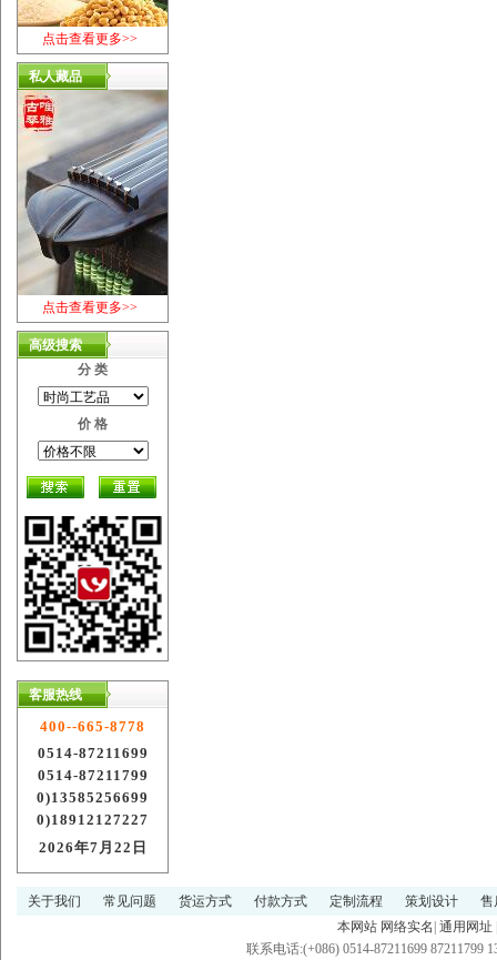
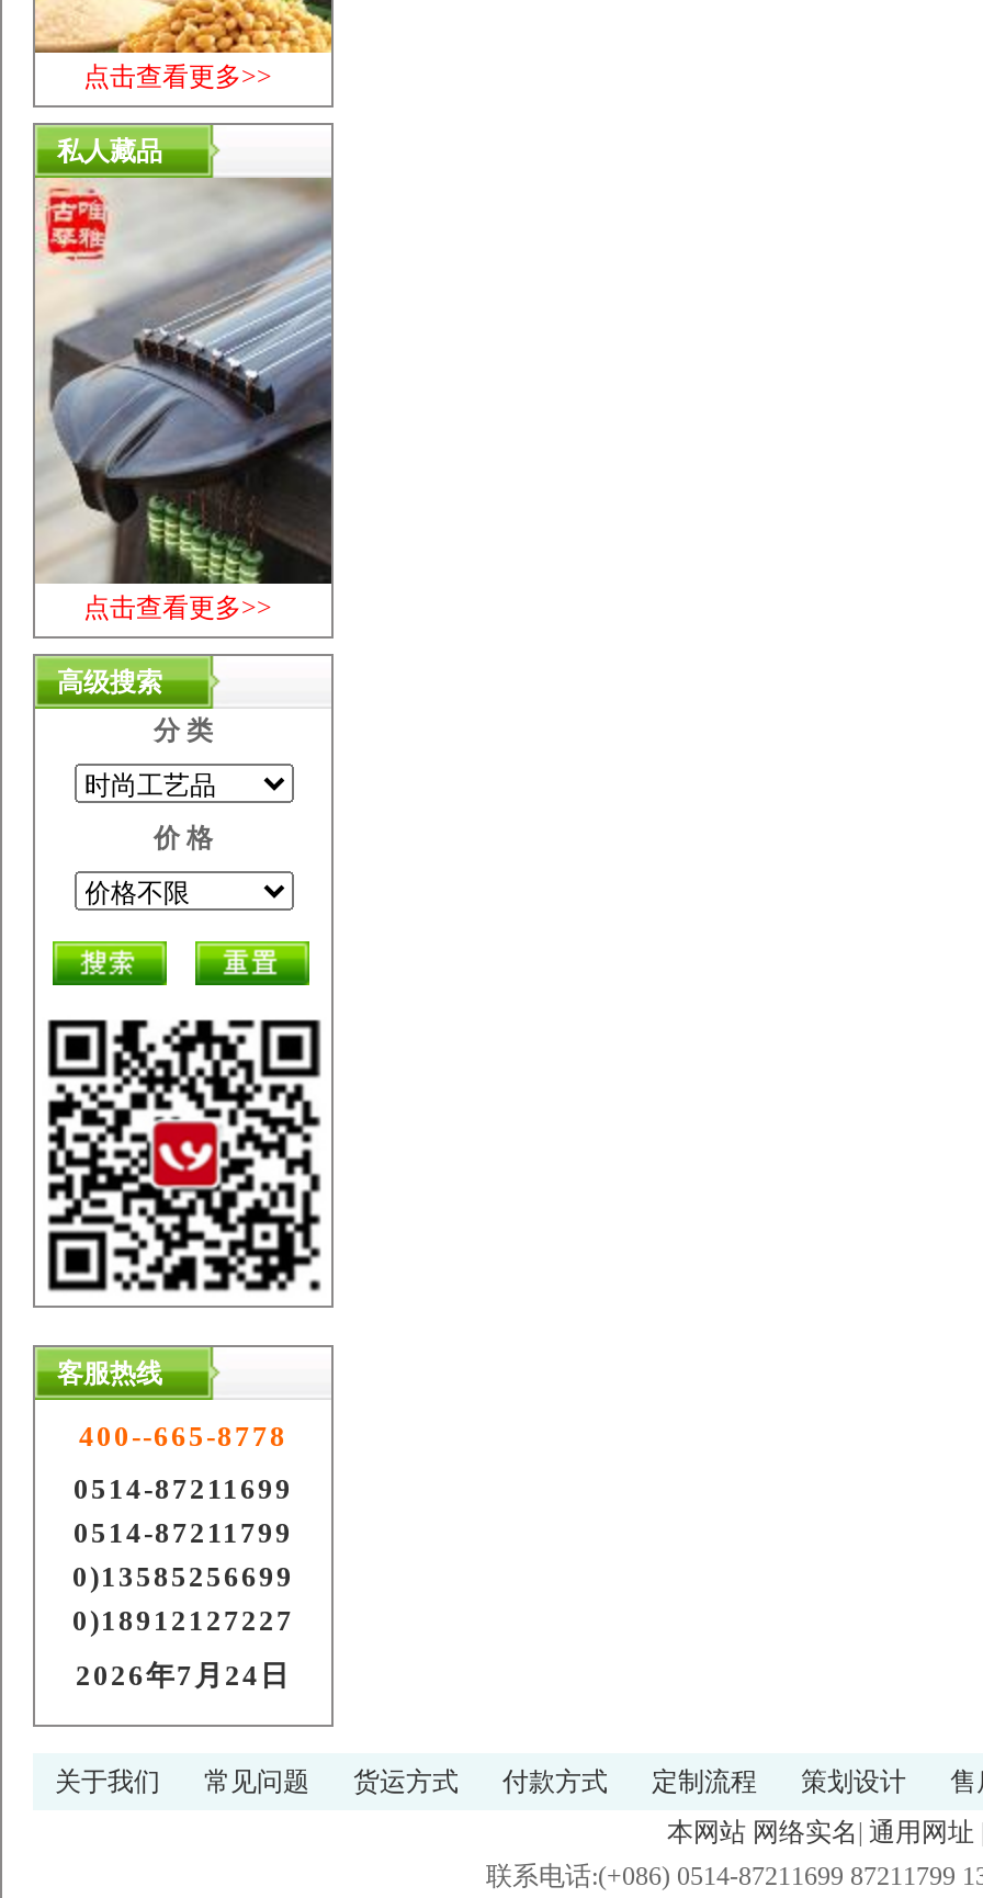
[38,839,147,856] 2026年7月22日 -> [76,1659,291,1692] 2026年7月24日

